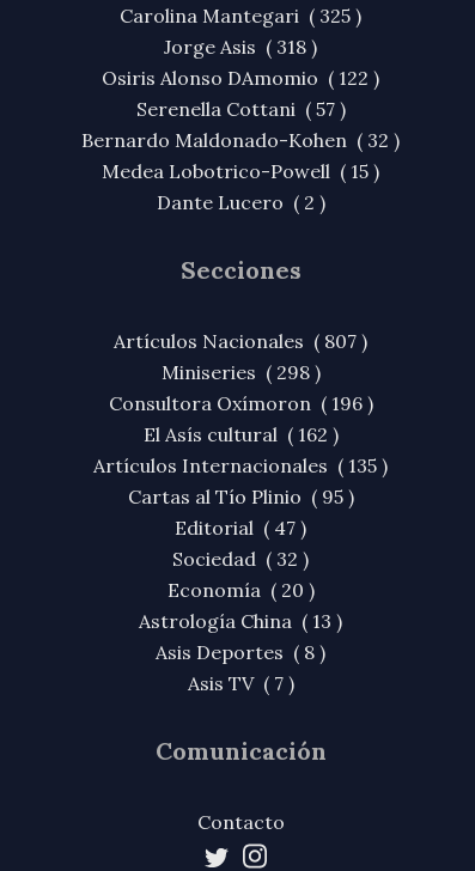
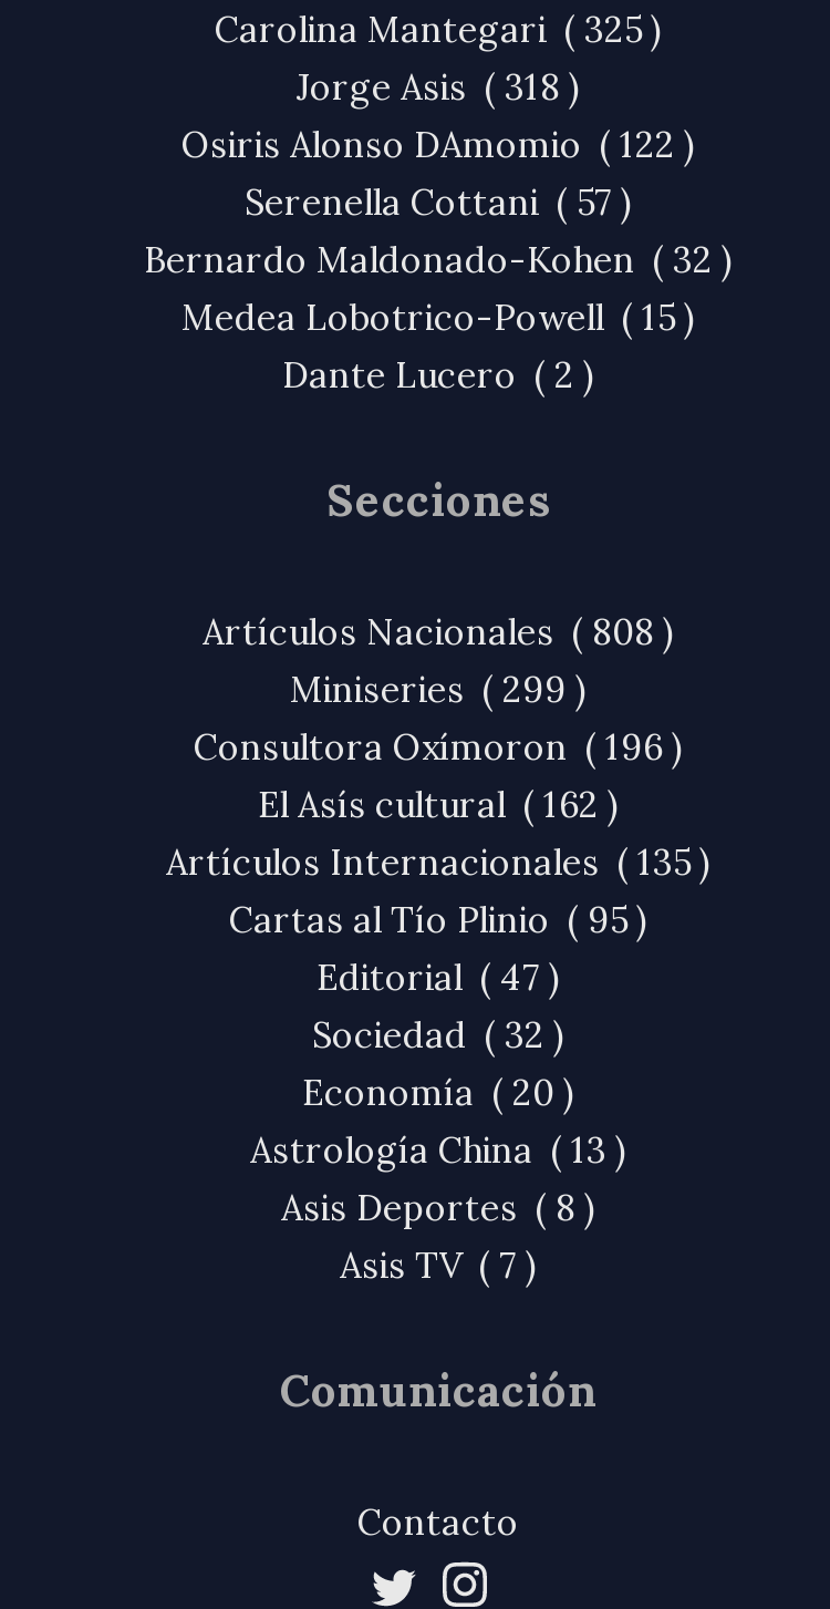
[114,329,367,353] Artículos Nacionales ( 807 ) -> [203,610,674,654] Artículos Nacionales ( 808 )
[161,361,320,385] Miniseries ( 298 ) -> [290,668,587,712] Miniseries ( 299 )

